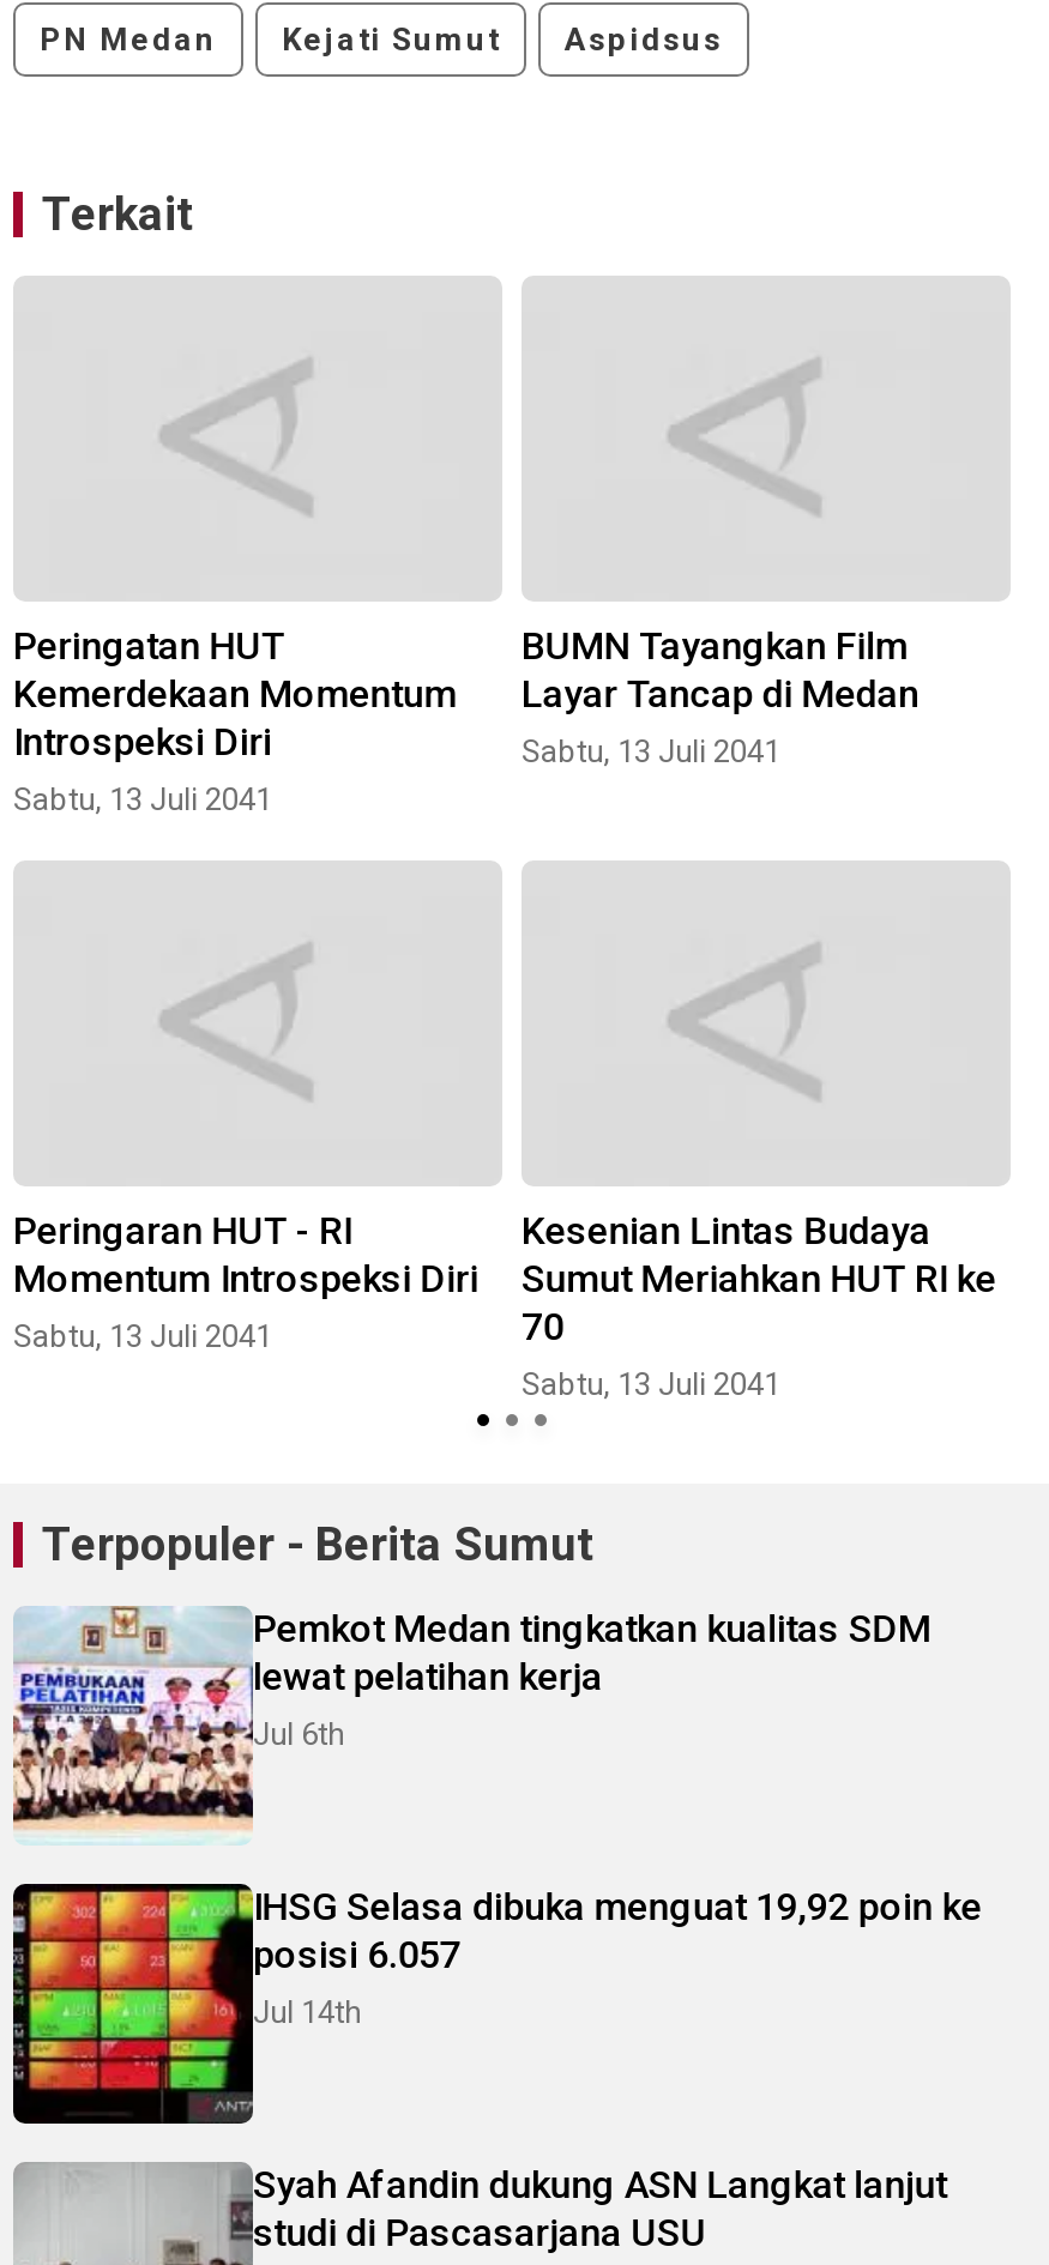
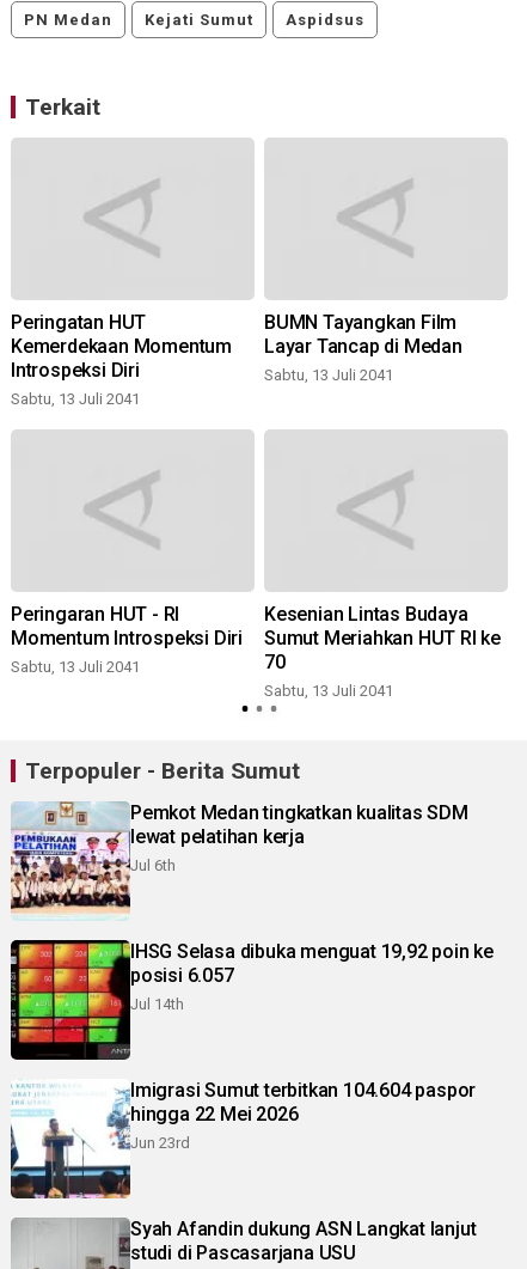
none -> [11,1079,476,1200] [image] | Imigrasi Sumut terbitkan 104.604 paspor | hingga 22 Mei 2026 | Jun 23rd

